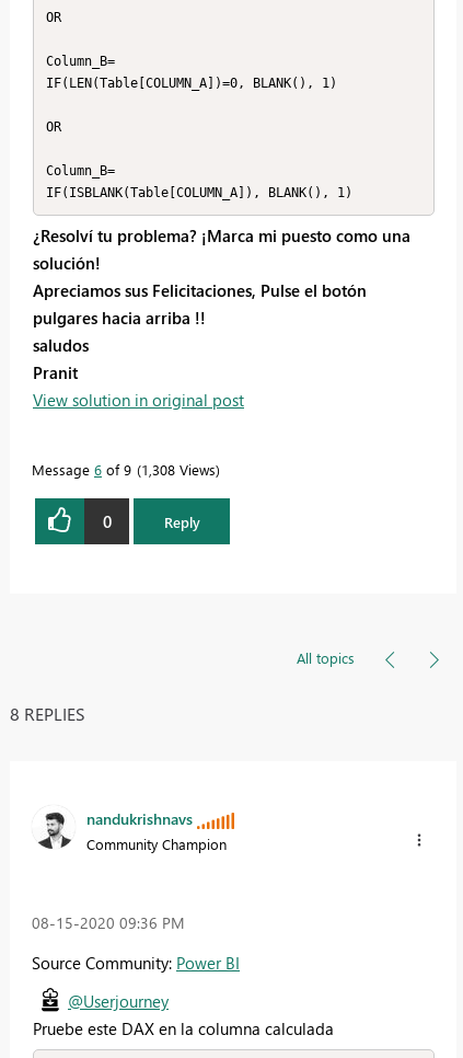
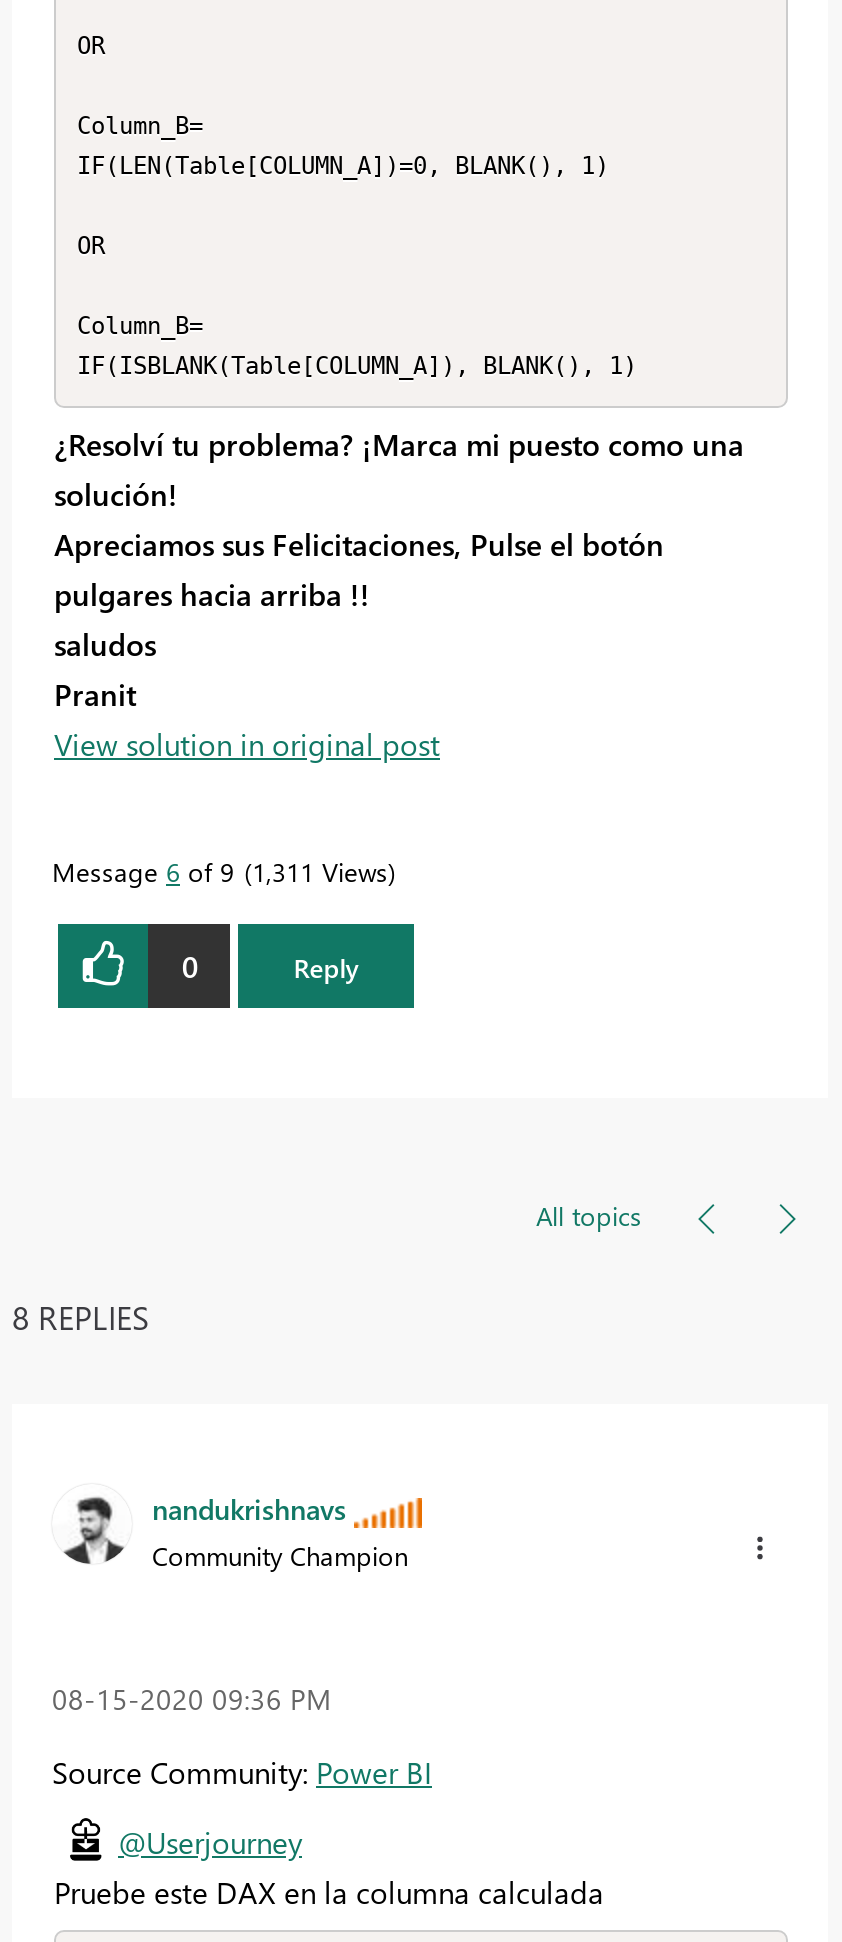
[32,460,216,479] Message 6 of 9 1,308 Views -> [52,854,388,888] Message 6 of 9 1,311 Views

